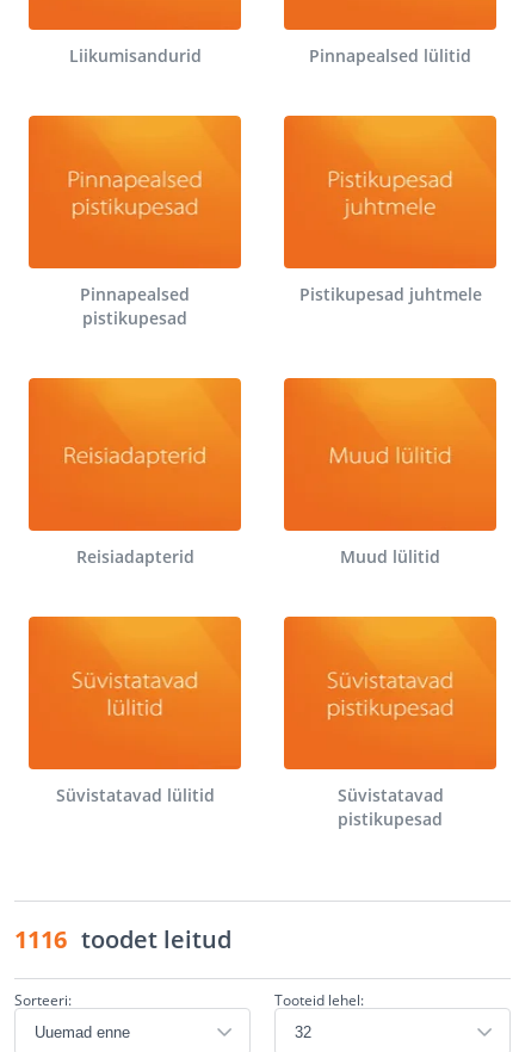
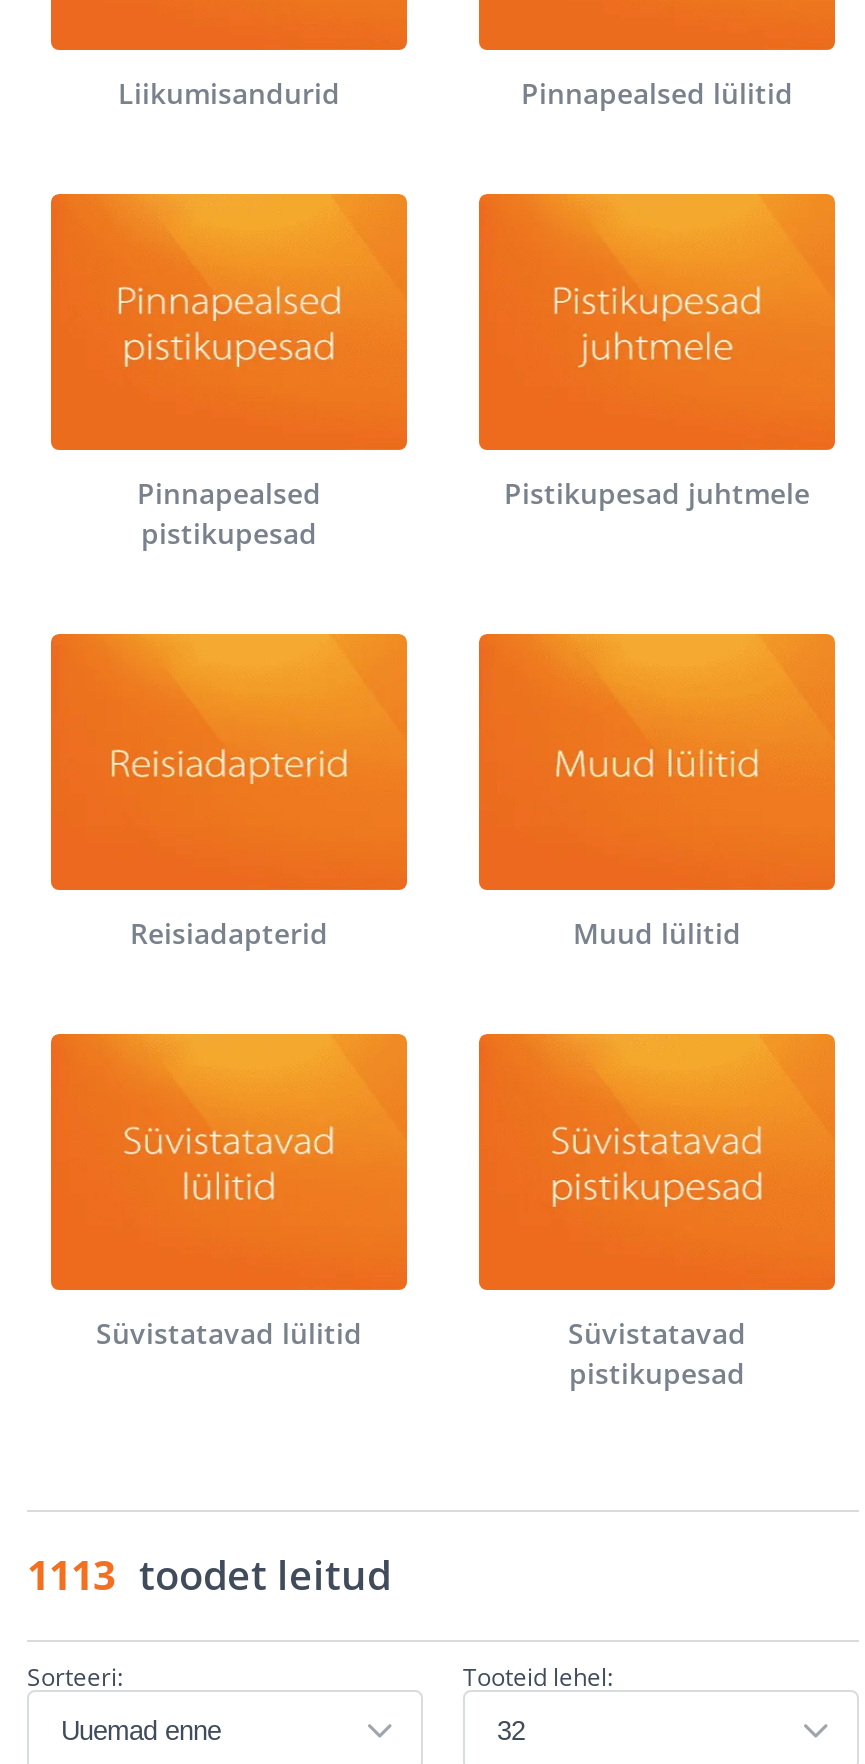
[14,923,231,955] 1116 toodet leitud -> [27,1548,391,1602] 1113 toodet leitud

